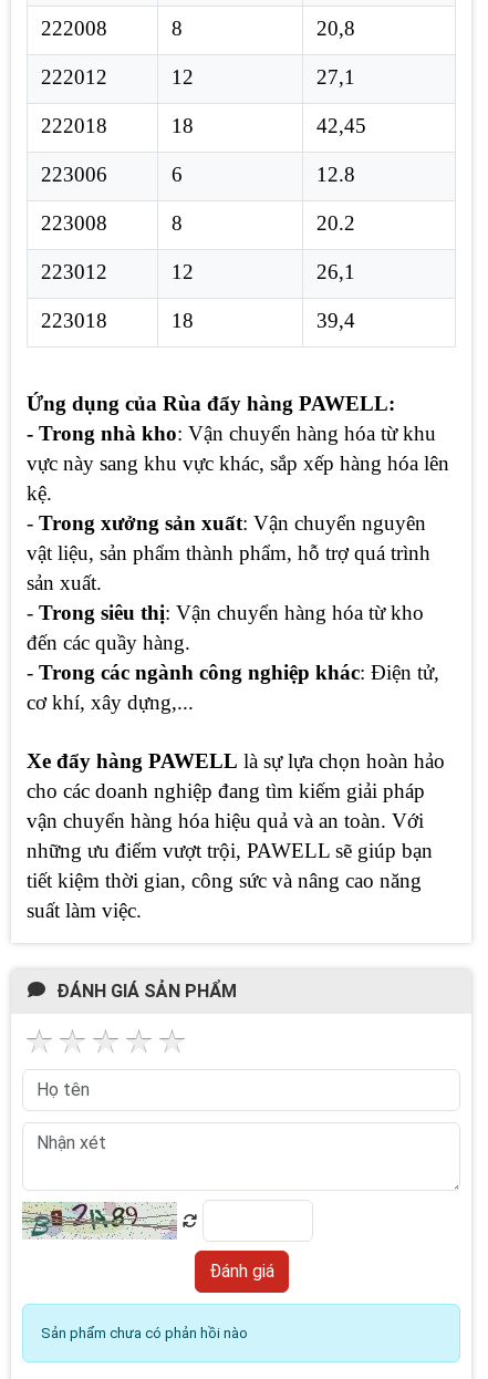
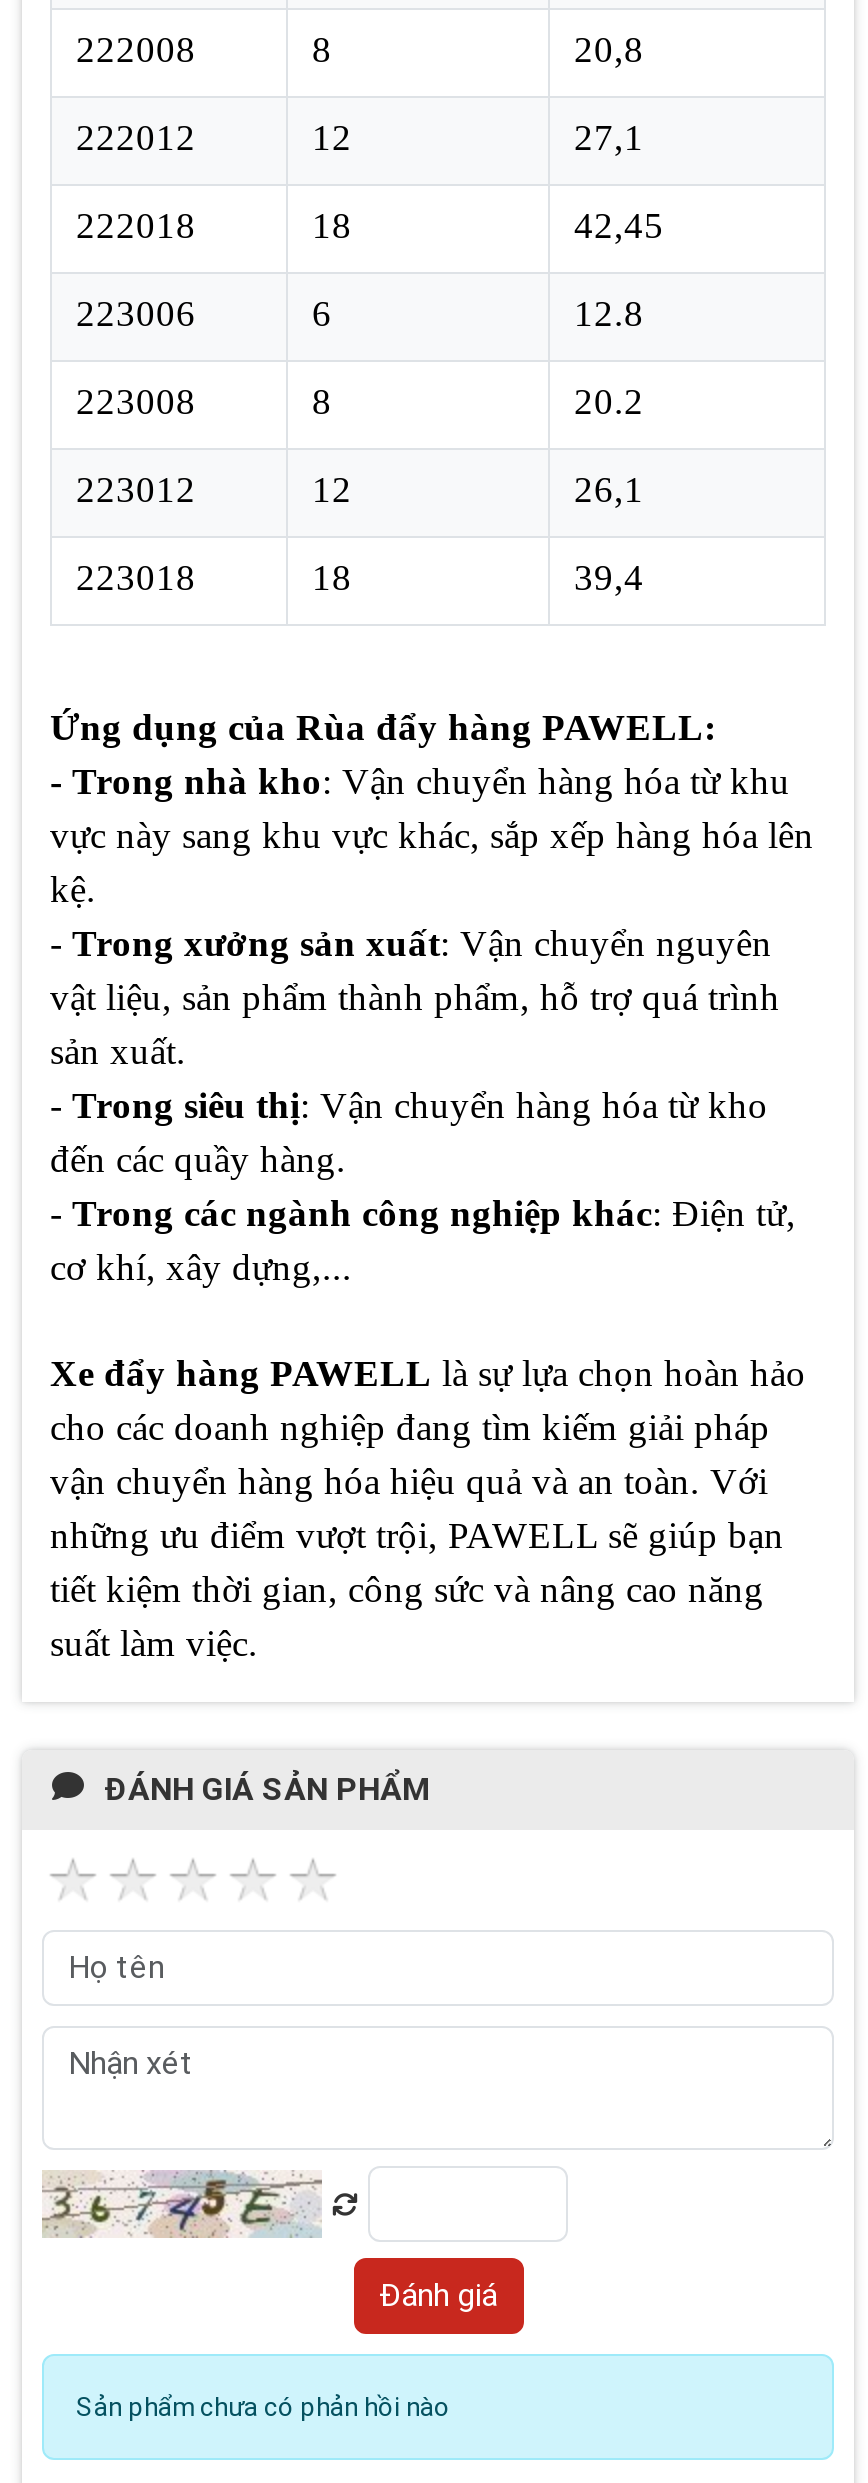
[22,1202,177,1240] [image] -> [42,2170,322,2238] [image]

